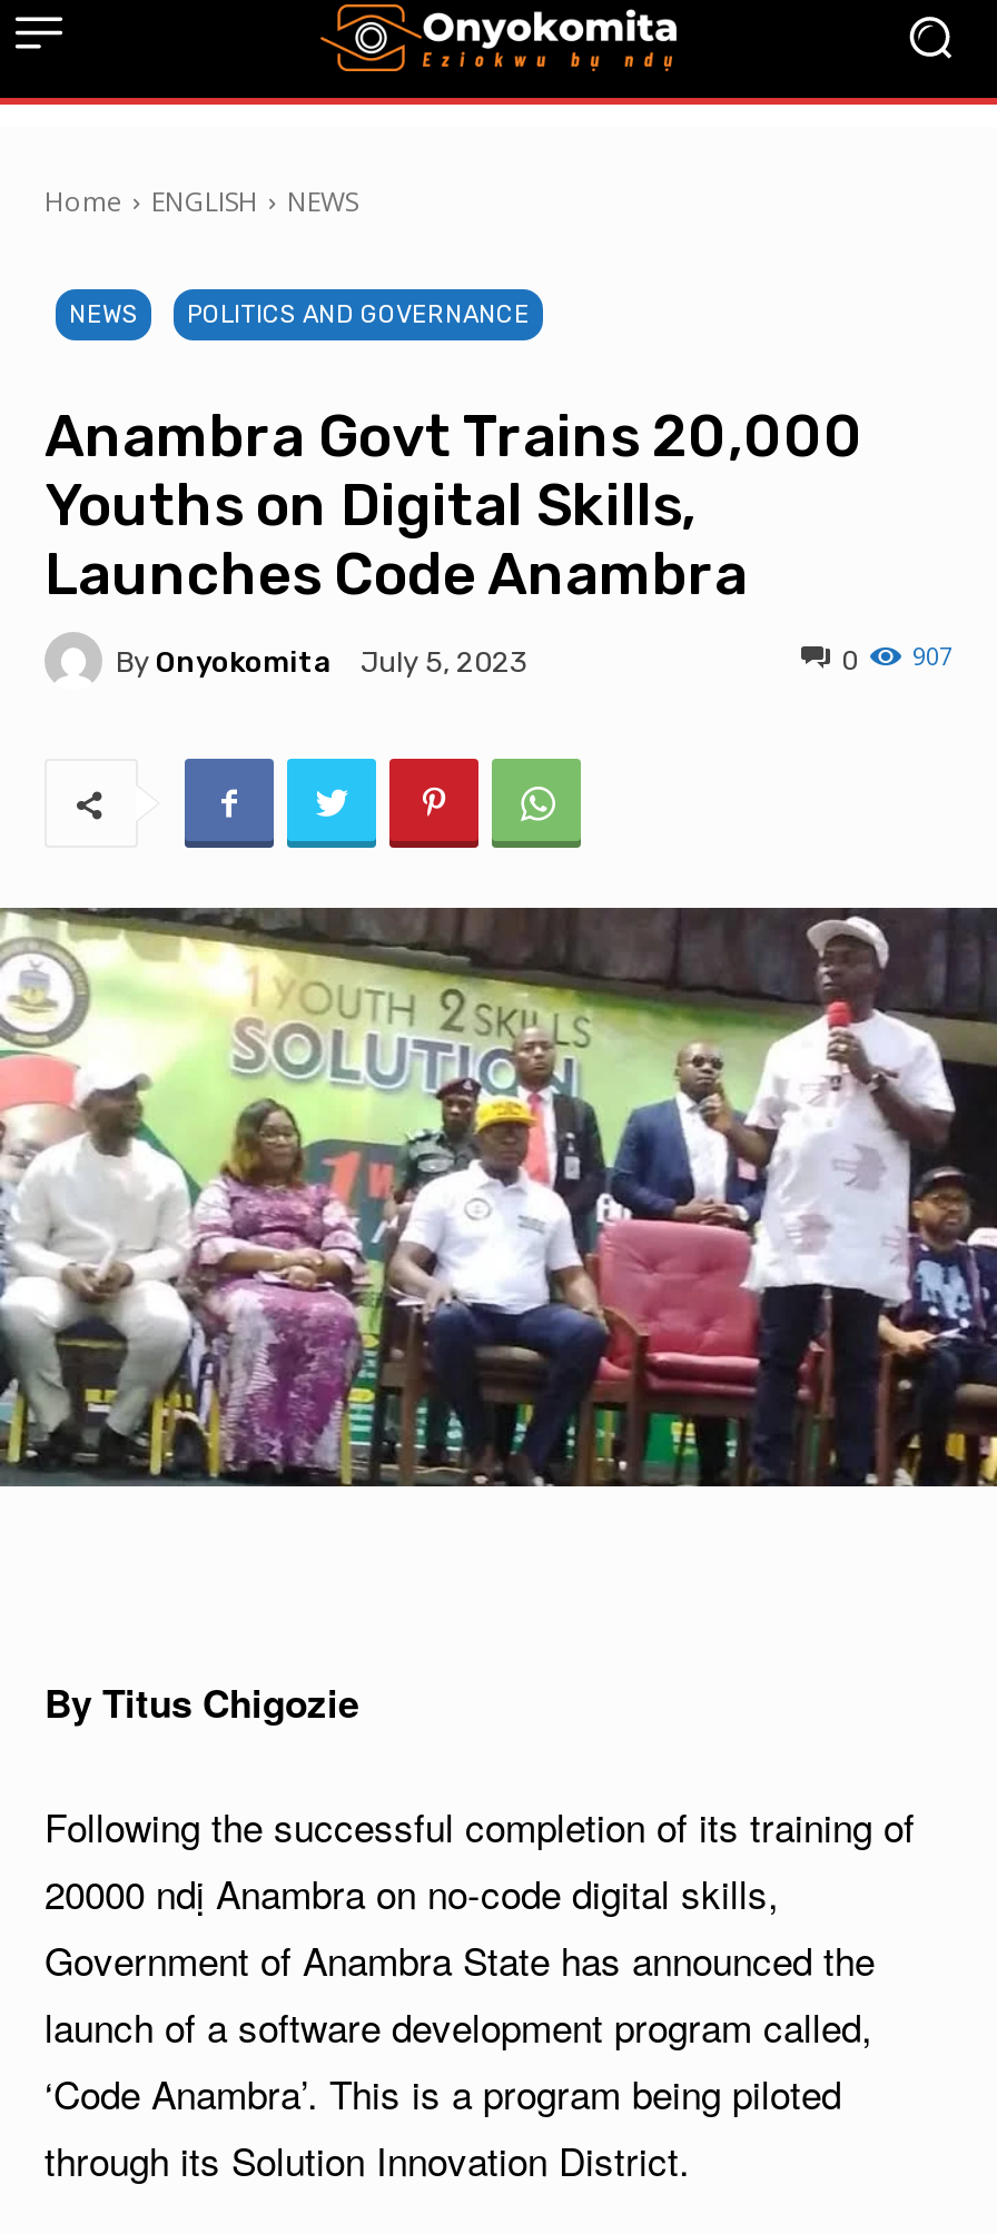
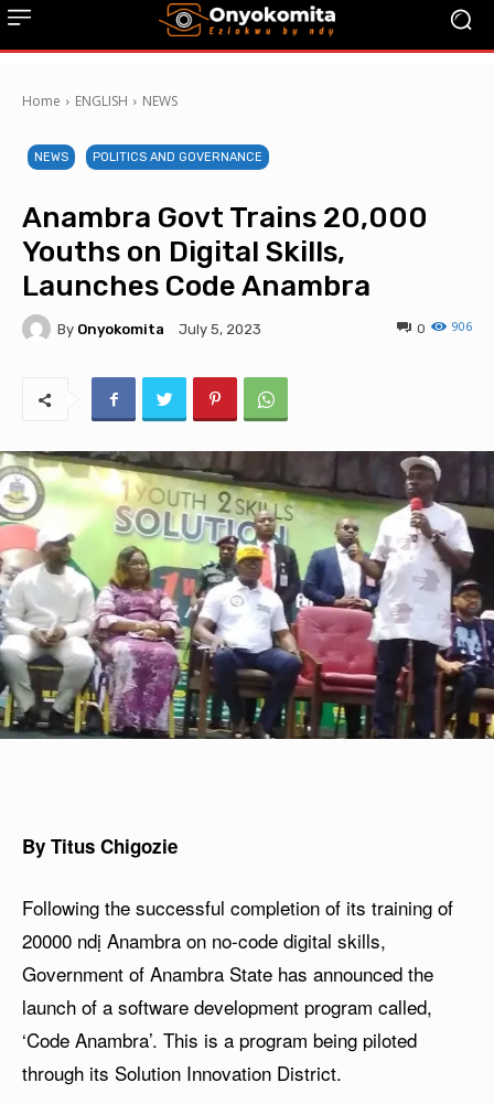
[841,639,952,676] 0 907 -> [417,318,472,336] 0 906

